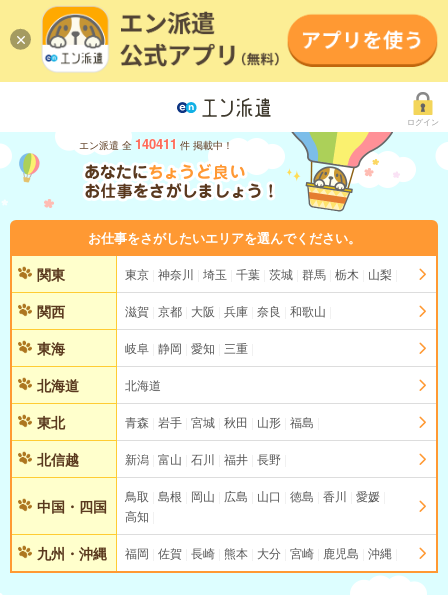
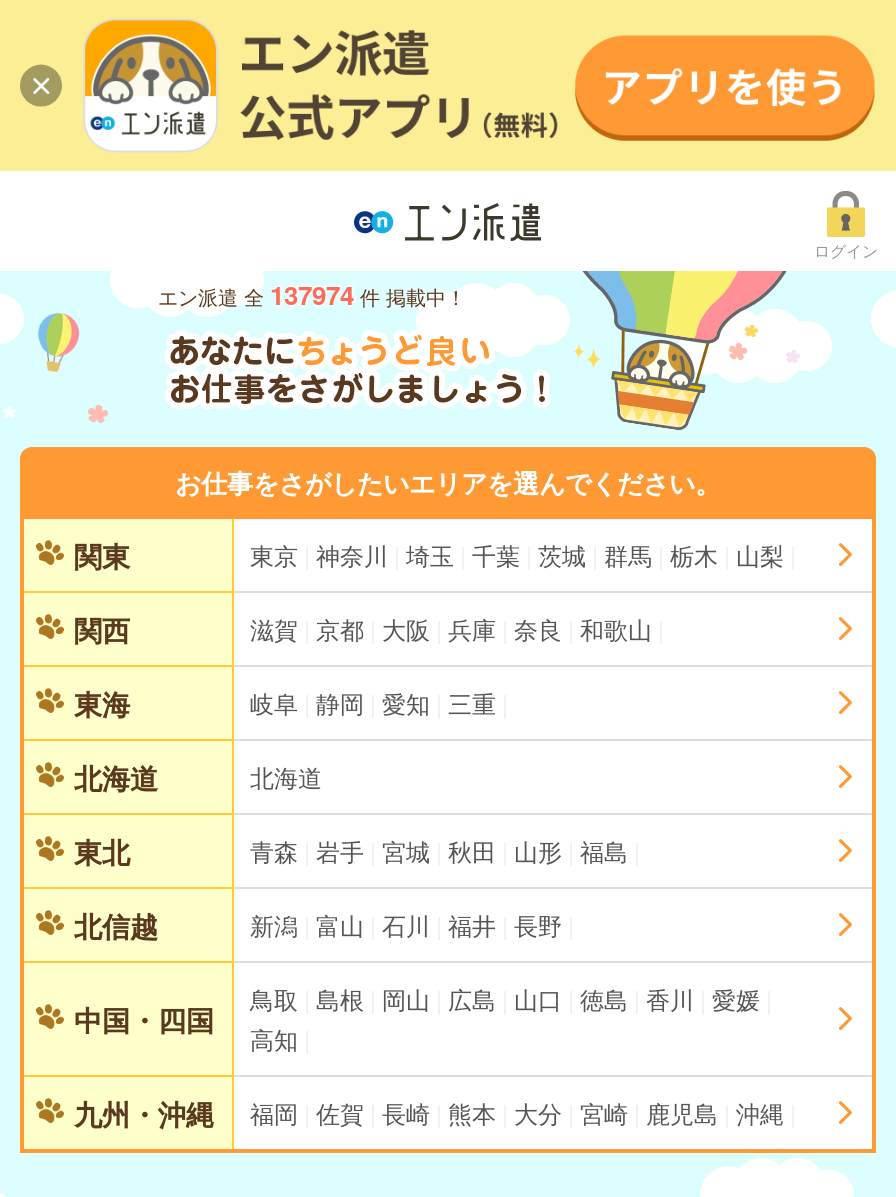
[79,134,233,153] エン派遣 全 140411 件 掲載中！ -> [158,276,466,314] エン派遣 全 137974 件 掲載中！

